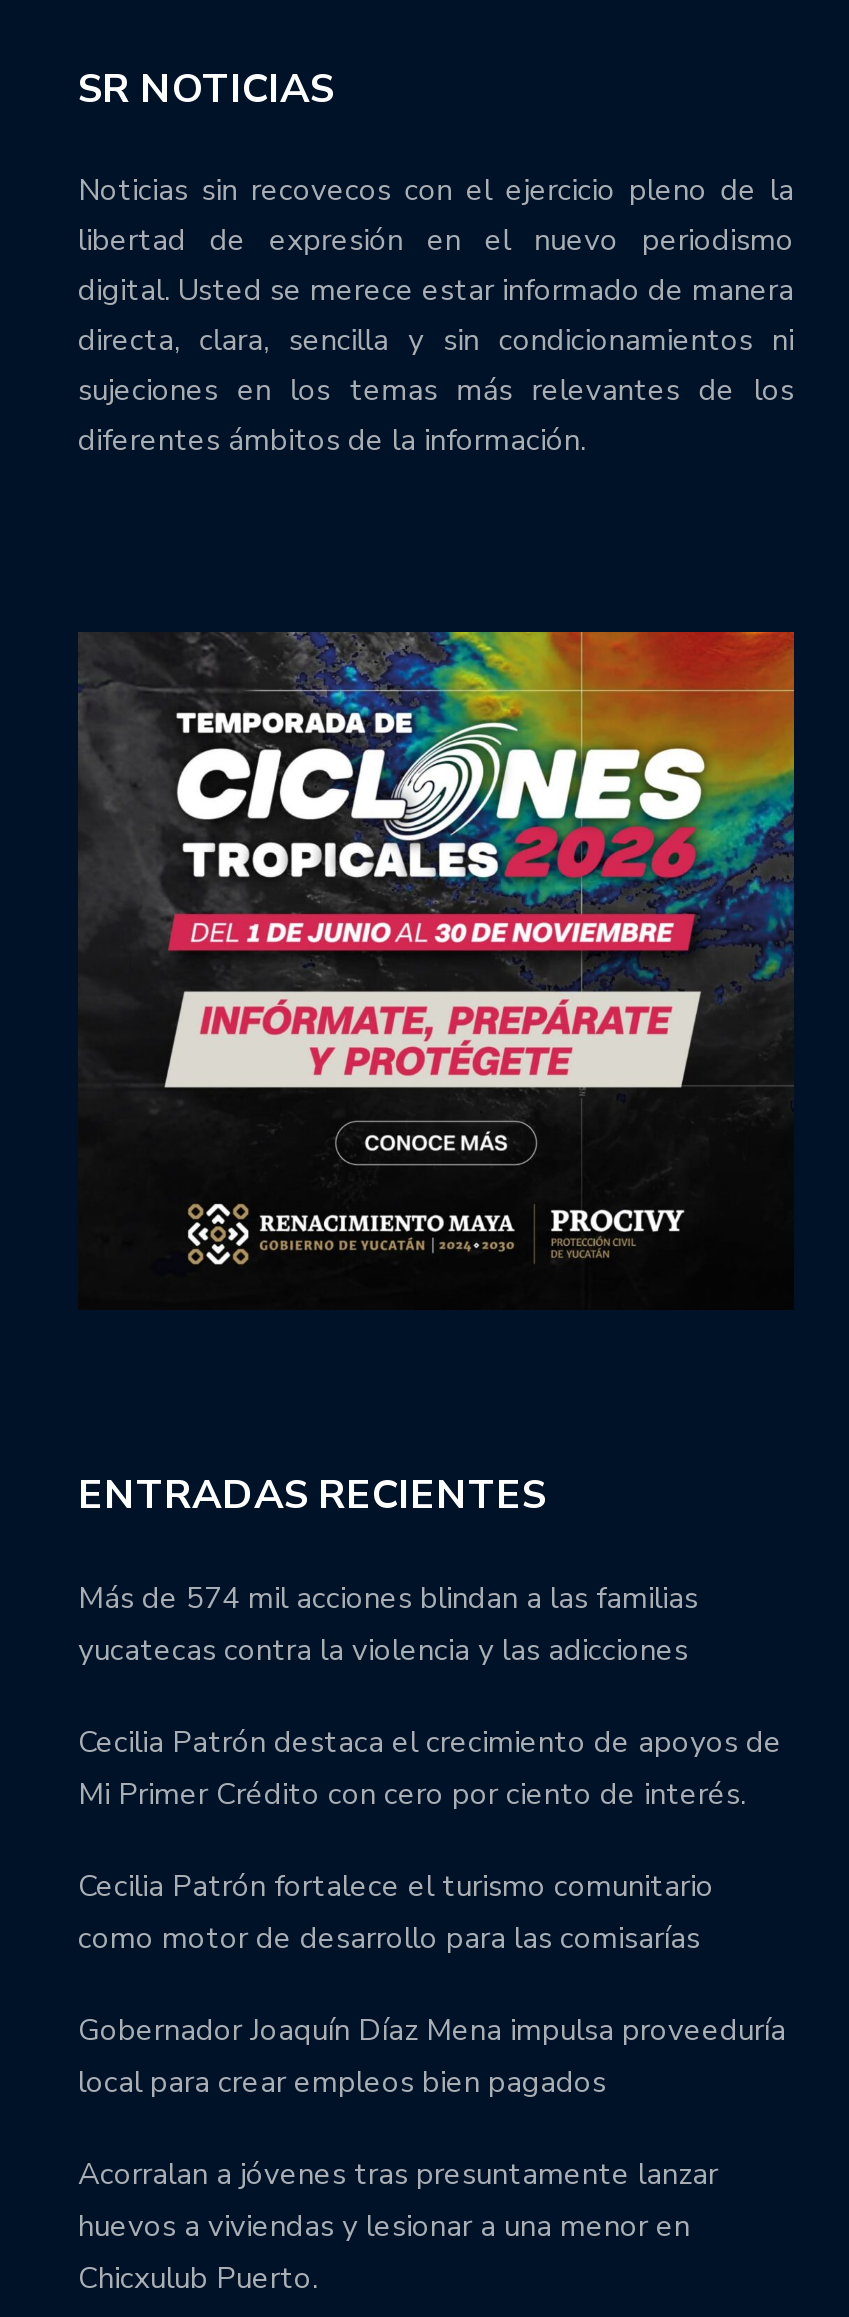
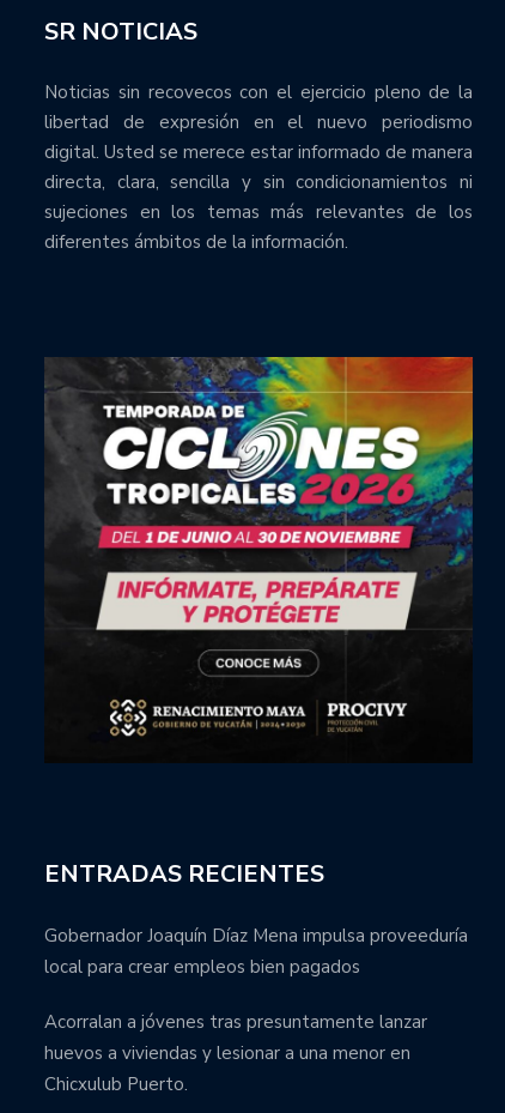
[78,1579,782,1959] Más de 574 mil acciones blindan a las familias | yucatecas contra la violencia y las adicciones | Cecilia Patrón destaca el crecimiento de apoyos de | Mi Primer Crédito con cero por ciento de interés. | Cecilia Patrón fortalece el turismo comunitario | como motor de desarrollo para las comisarías -> none

